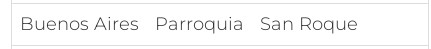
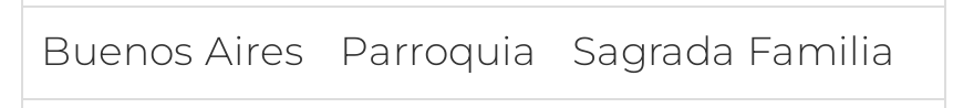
[260,13,358,35] San Roque -> [572,27,895,76] Sagrada Familia

